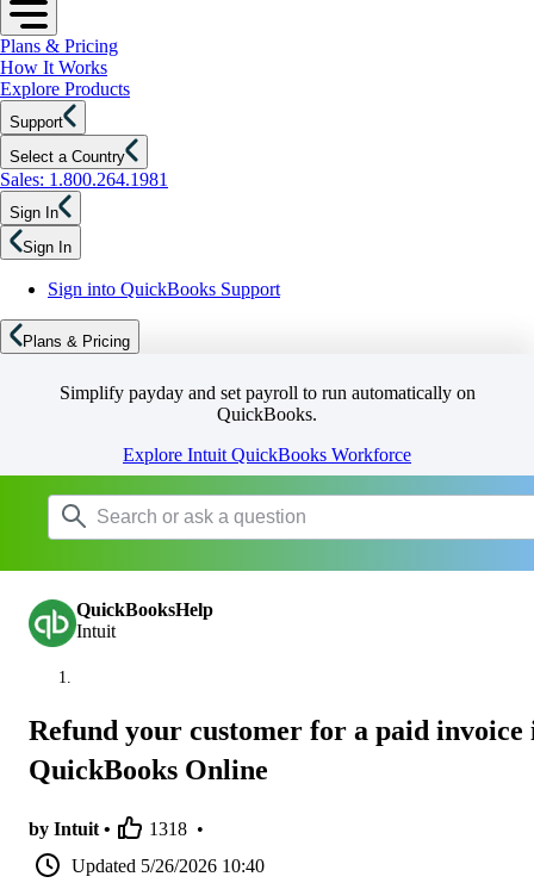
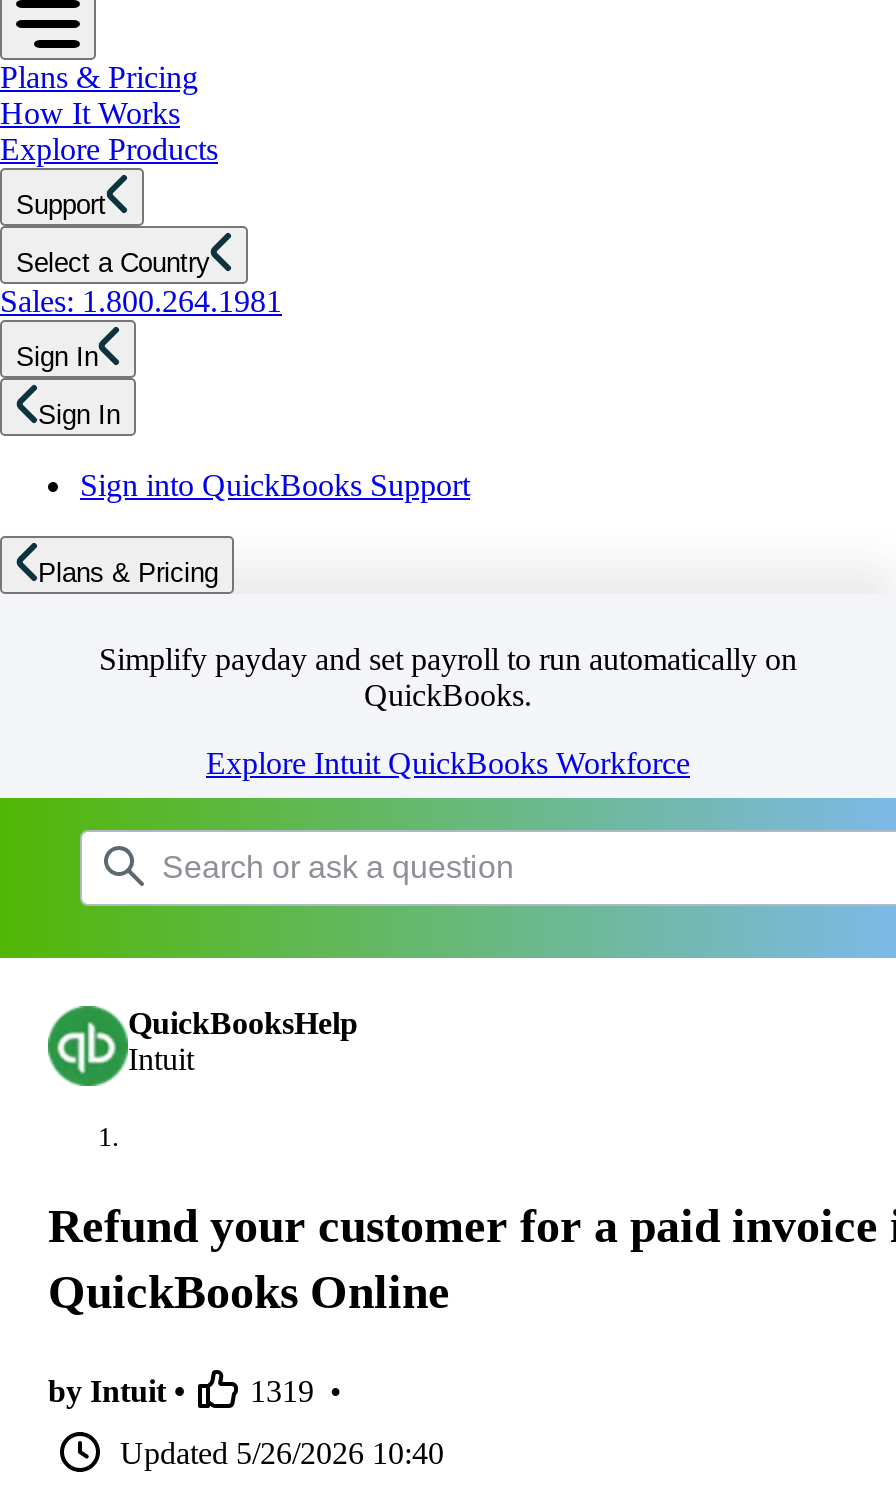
[29,818,204,839] by Intuit • 1318 • -> [48,1374,342,1408] by Intuit • 1319 •

